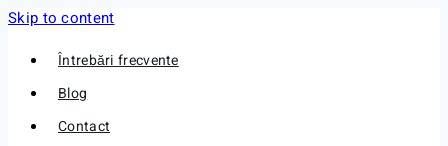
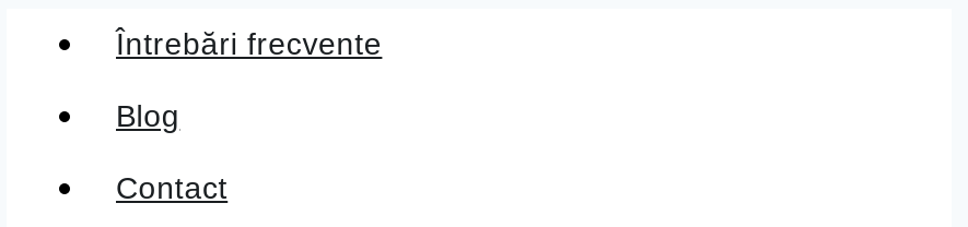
[8,7,114,29] Skip to content -> none

